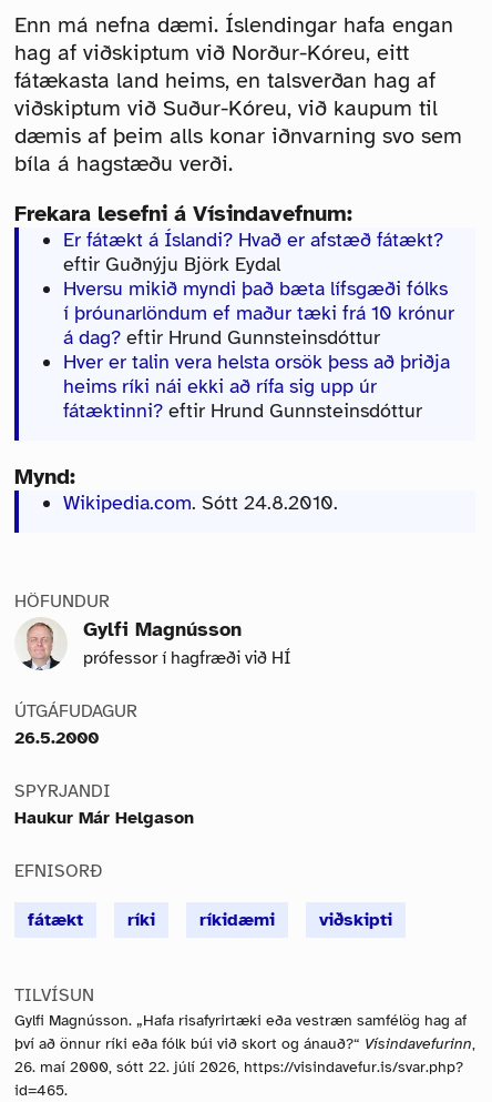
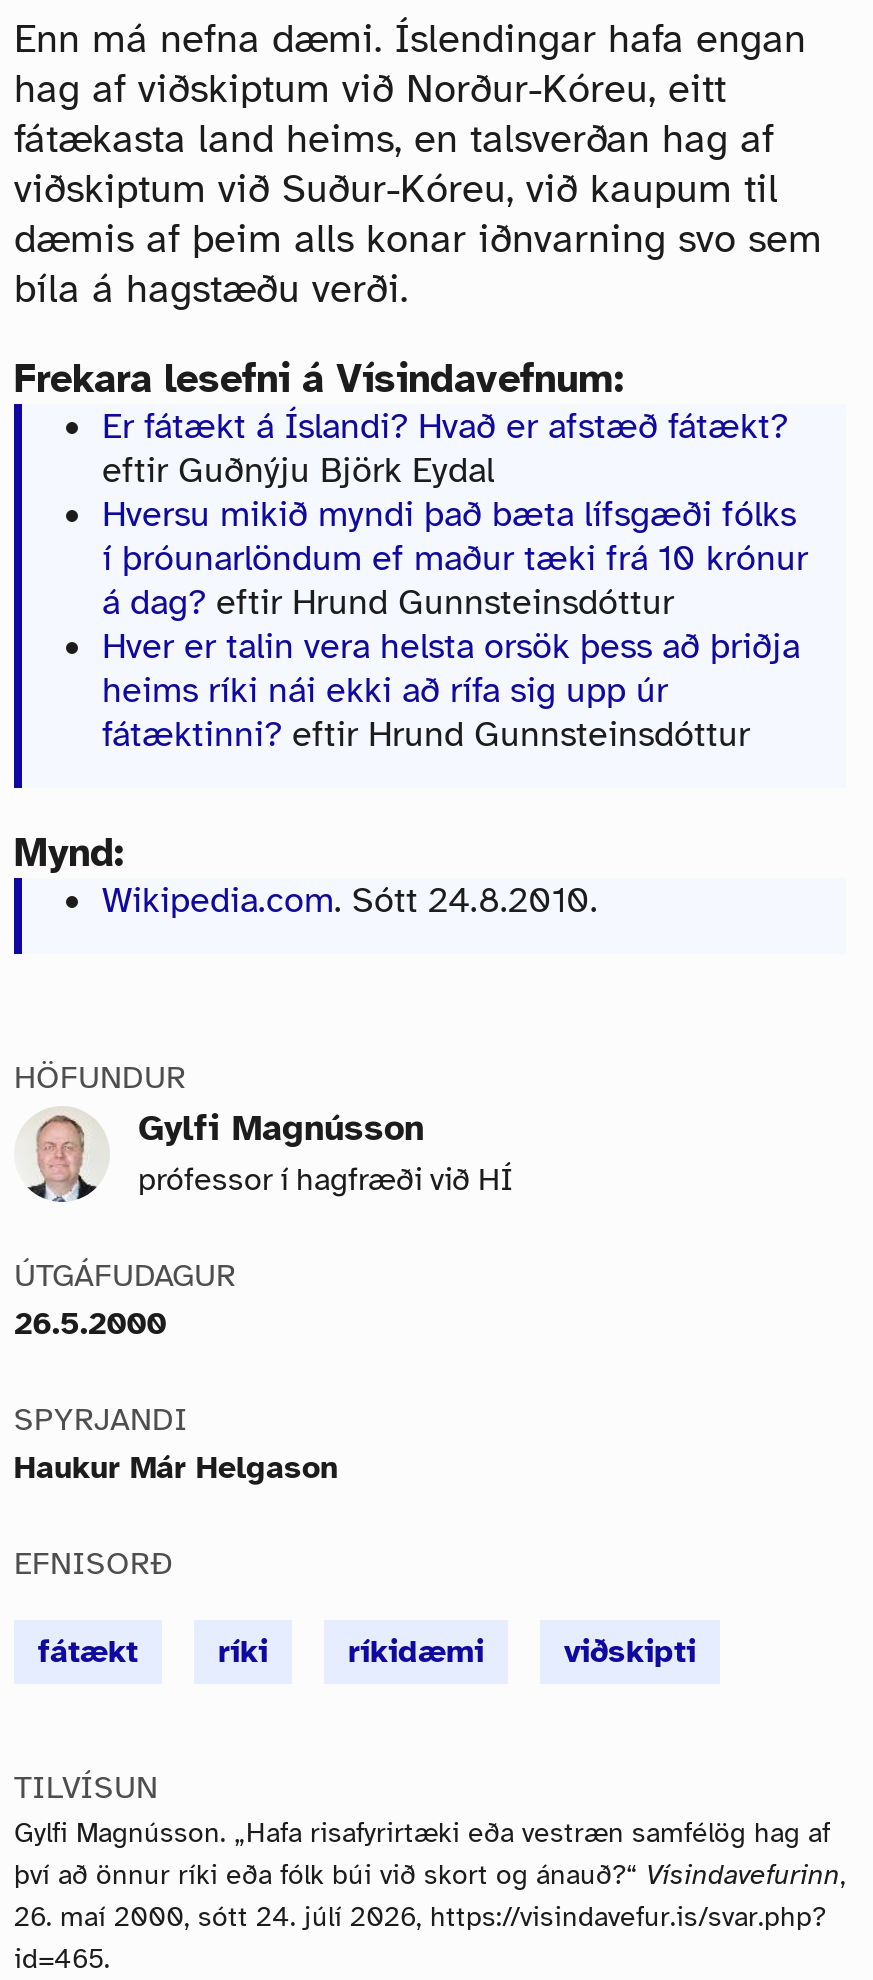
[14,1058,463,1076] 26. maí 2000, sótt 22. júlí 2026, https://visindavefur.is/svar.php? -> [14,1900,826,1934] 26. maí 2000, sótt 24. júlí 2026, https://visindavefur.is/svar.php?

